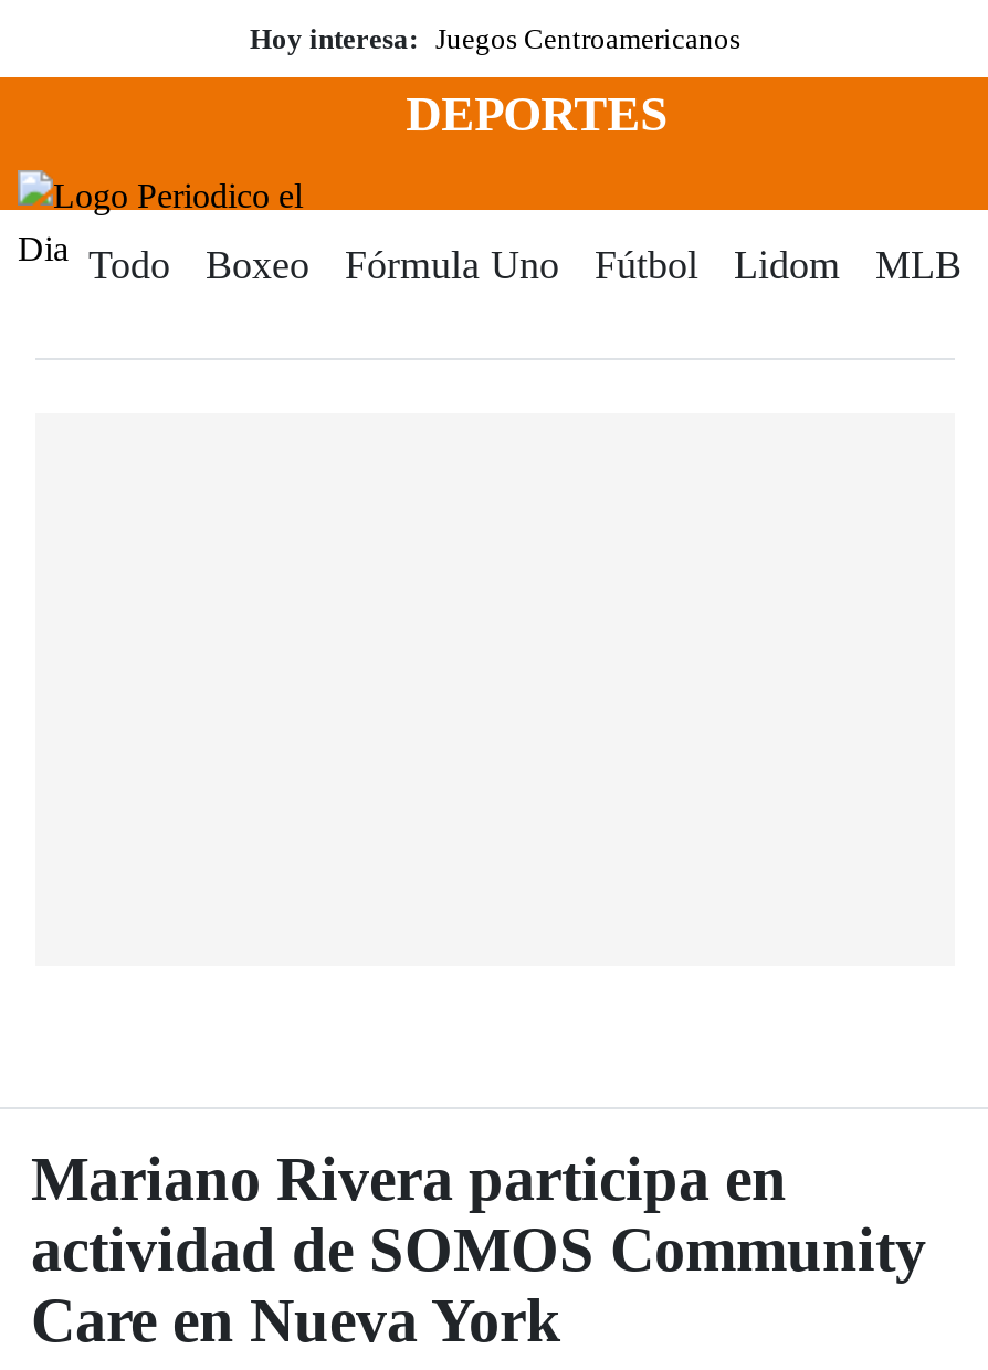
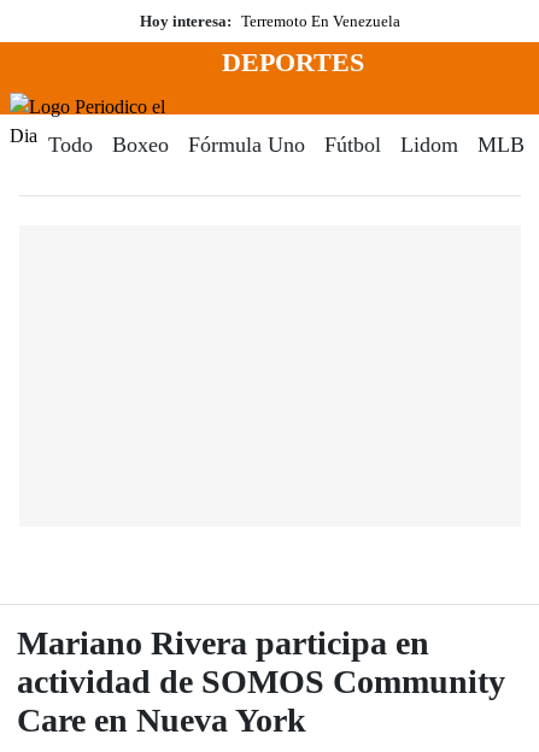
[250,22,740,55] Hoy interesa: Juegos Centroamericanos -> [140,12,400,30] Hoy interesa: Terremoto En Venezuela

